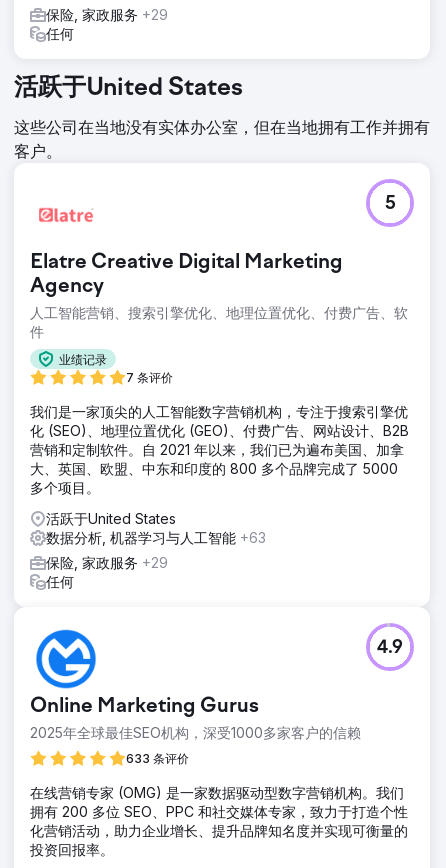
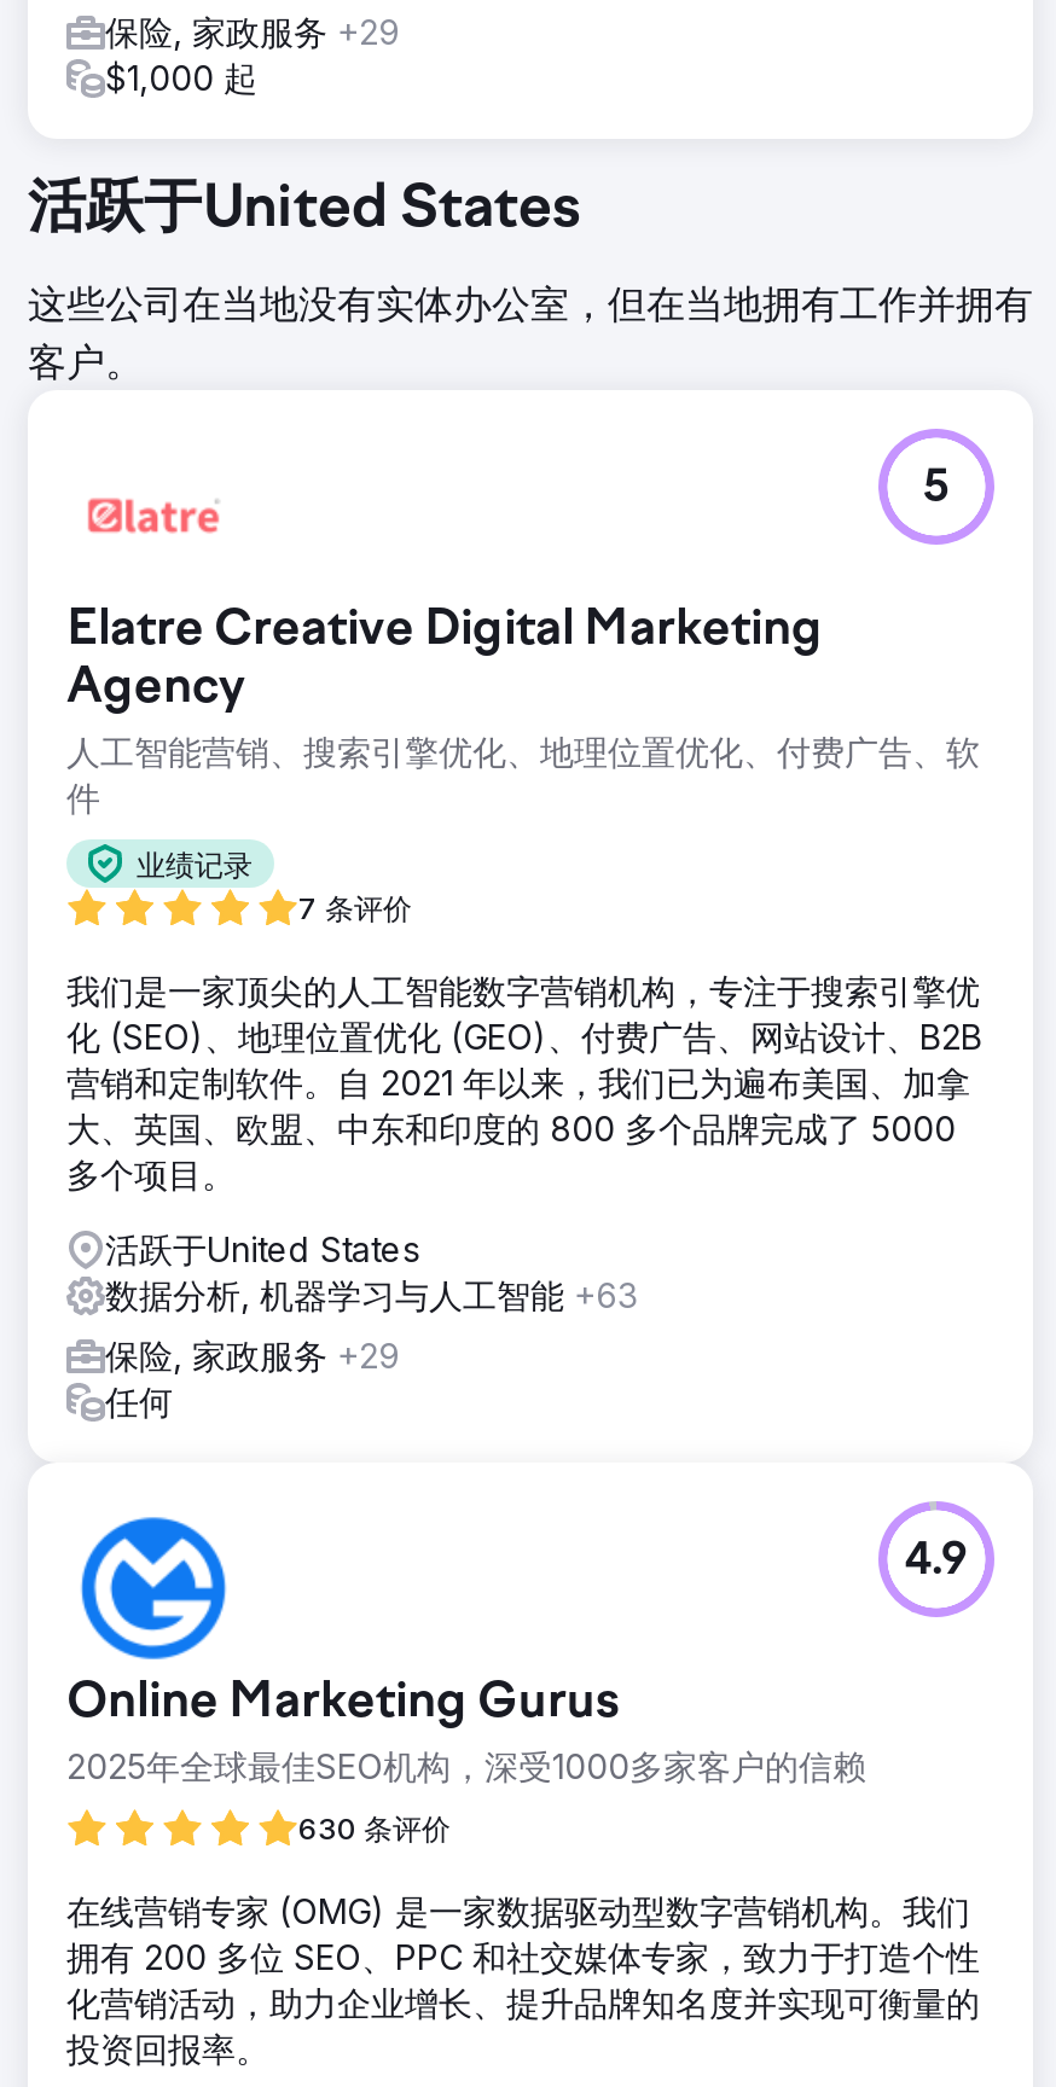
[46,25,74,42] 任何 -> [105,57,257,98] $1,000 起
[126,751,189,766] 633 条评价 -> [298,1810,451,1847] 630 条评价

